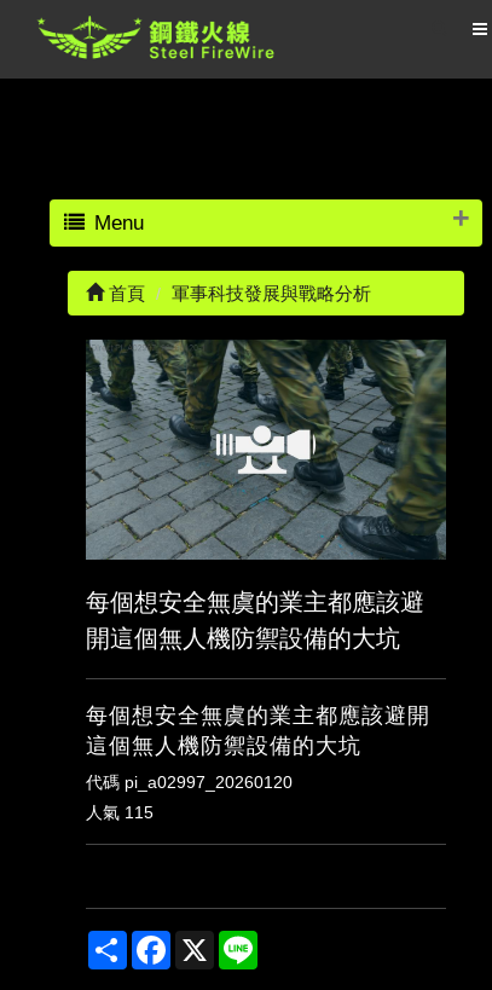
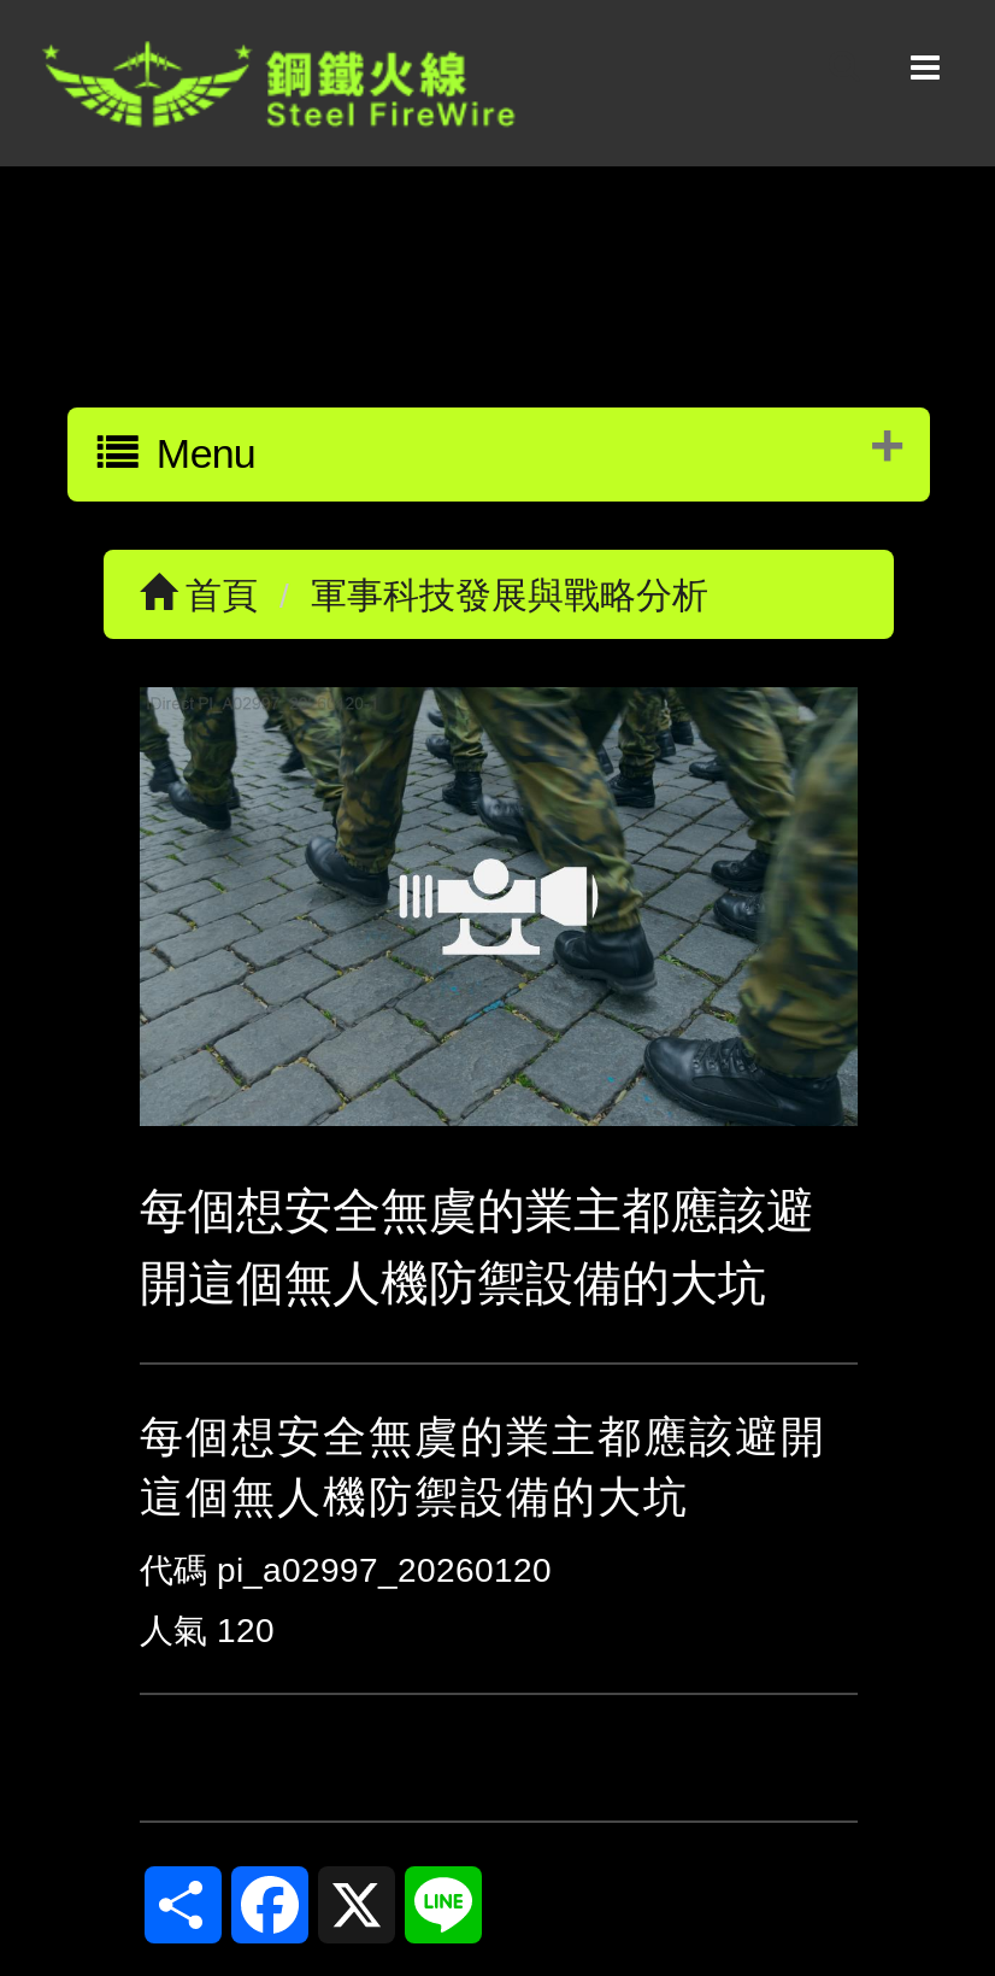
[86,803,154,822] 人氣115 -> [140,1611,275,1650] 人氣120

